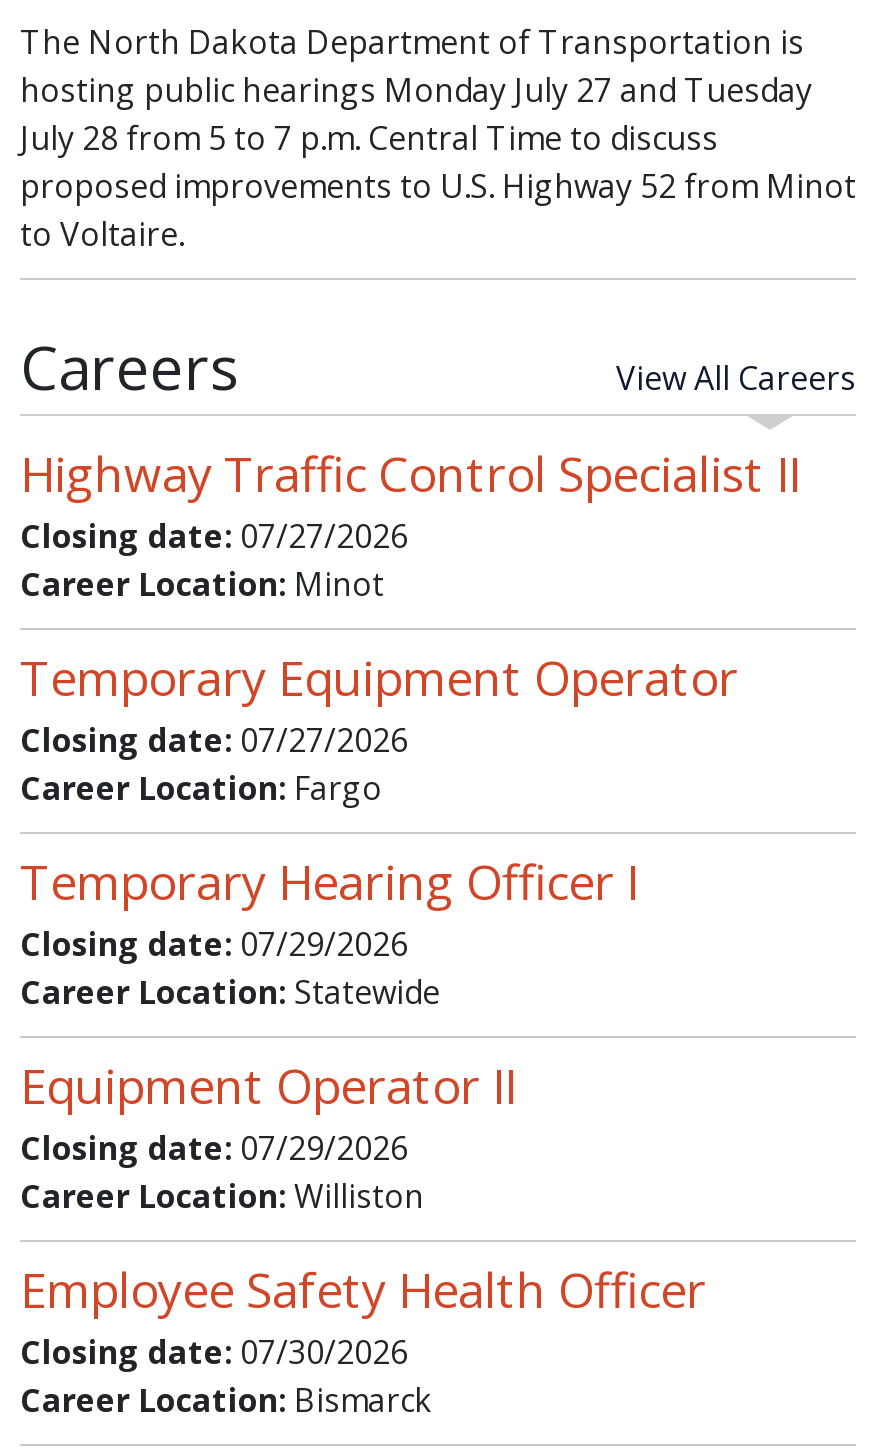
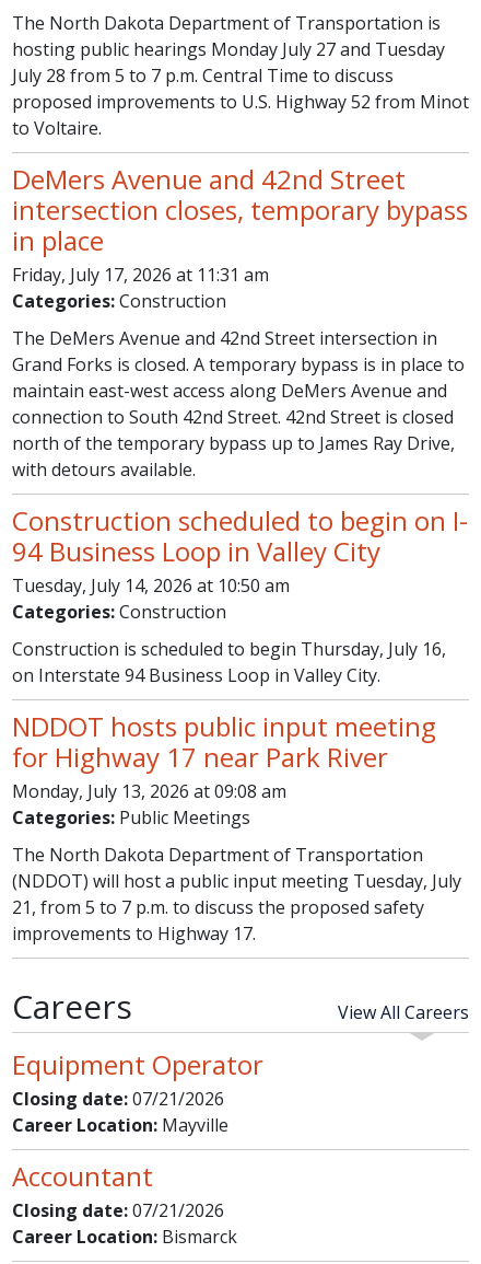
none -> [12,161,468,945] DeMers Avenue and 42nd Street | intersection closes, temporary bypass | in place | Friday, July 17, 2026 at 11:31 am | Categories: Construction | The DeMers Avenue and 42nd Street intersection in | Grand Forks is closed. A temporary bypass is in place to | maintain east-west access along DeMers Avenue and | connection to South 42nd Street. 42nd Street is closed | north of the temporary bypass up to James Ray Drive, | with detours available. | Construction scheduled to begin on I- | 94 Business Loop in Valley City | Tuesday, July 14, 2026 at 10:50 am | Categories: Construction | Construction is scheduled to begin Thursday, July 16, | on Interstate 94 Business Loop in Valley City. | NDDOT hosts public input meeting | for Highway 17 near Park River | Monday, July 13, 2026 at 09:08 am | Categories: Public Meetings | The North Dakota Department of Transportation | (NDDOT) will host a public input meeting Tuesday, July | 21, from 5 to 7 p.m. to discuss the proposed safety | improvements to Highway 17.
moved [20,326,856,408] -> [12,984,469,1028]: Careers | View All Careers
[20,440,800,1374] Highway Traffic Control Specialist II | Closing date: 07/27/2026 | Career Location: Minot | Temporary Equipment Operator | Closing date: 07/27/2026 | Career Location: Fargo | Temporary Hearing Officer I | Closing date: 07/29/2026 | Career Location: Statewide | Equipment Operator II | Closing date: 07/29/2026 | Career Location: Williston | Employee Safety Health Officer | Closing date: 07/30/2026 -> [12,1046,263,1222] Equipment Operator | Closing date: 07/21/2026 | Career Location: Mayville | Accountant | Closing date: 07/21/2026

